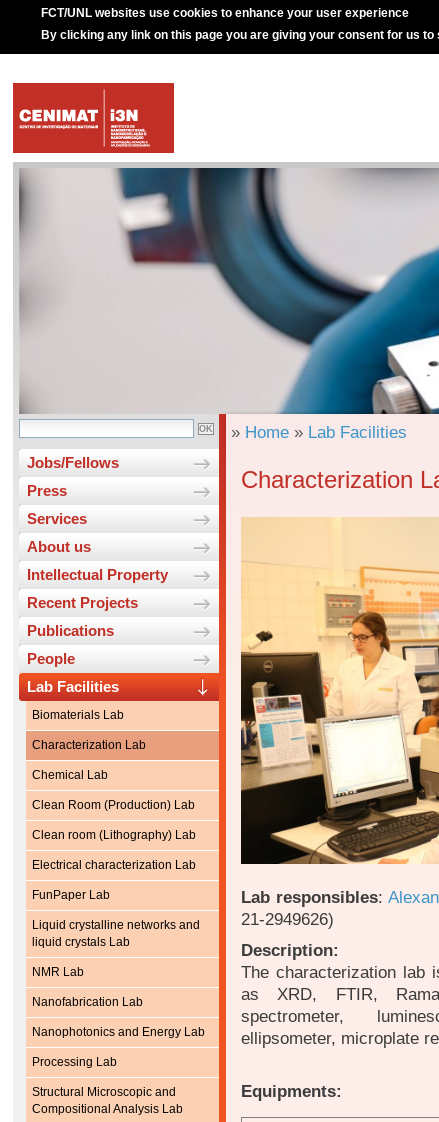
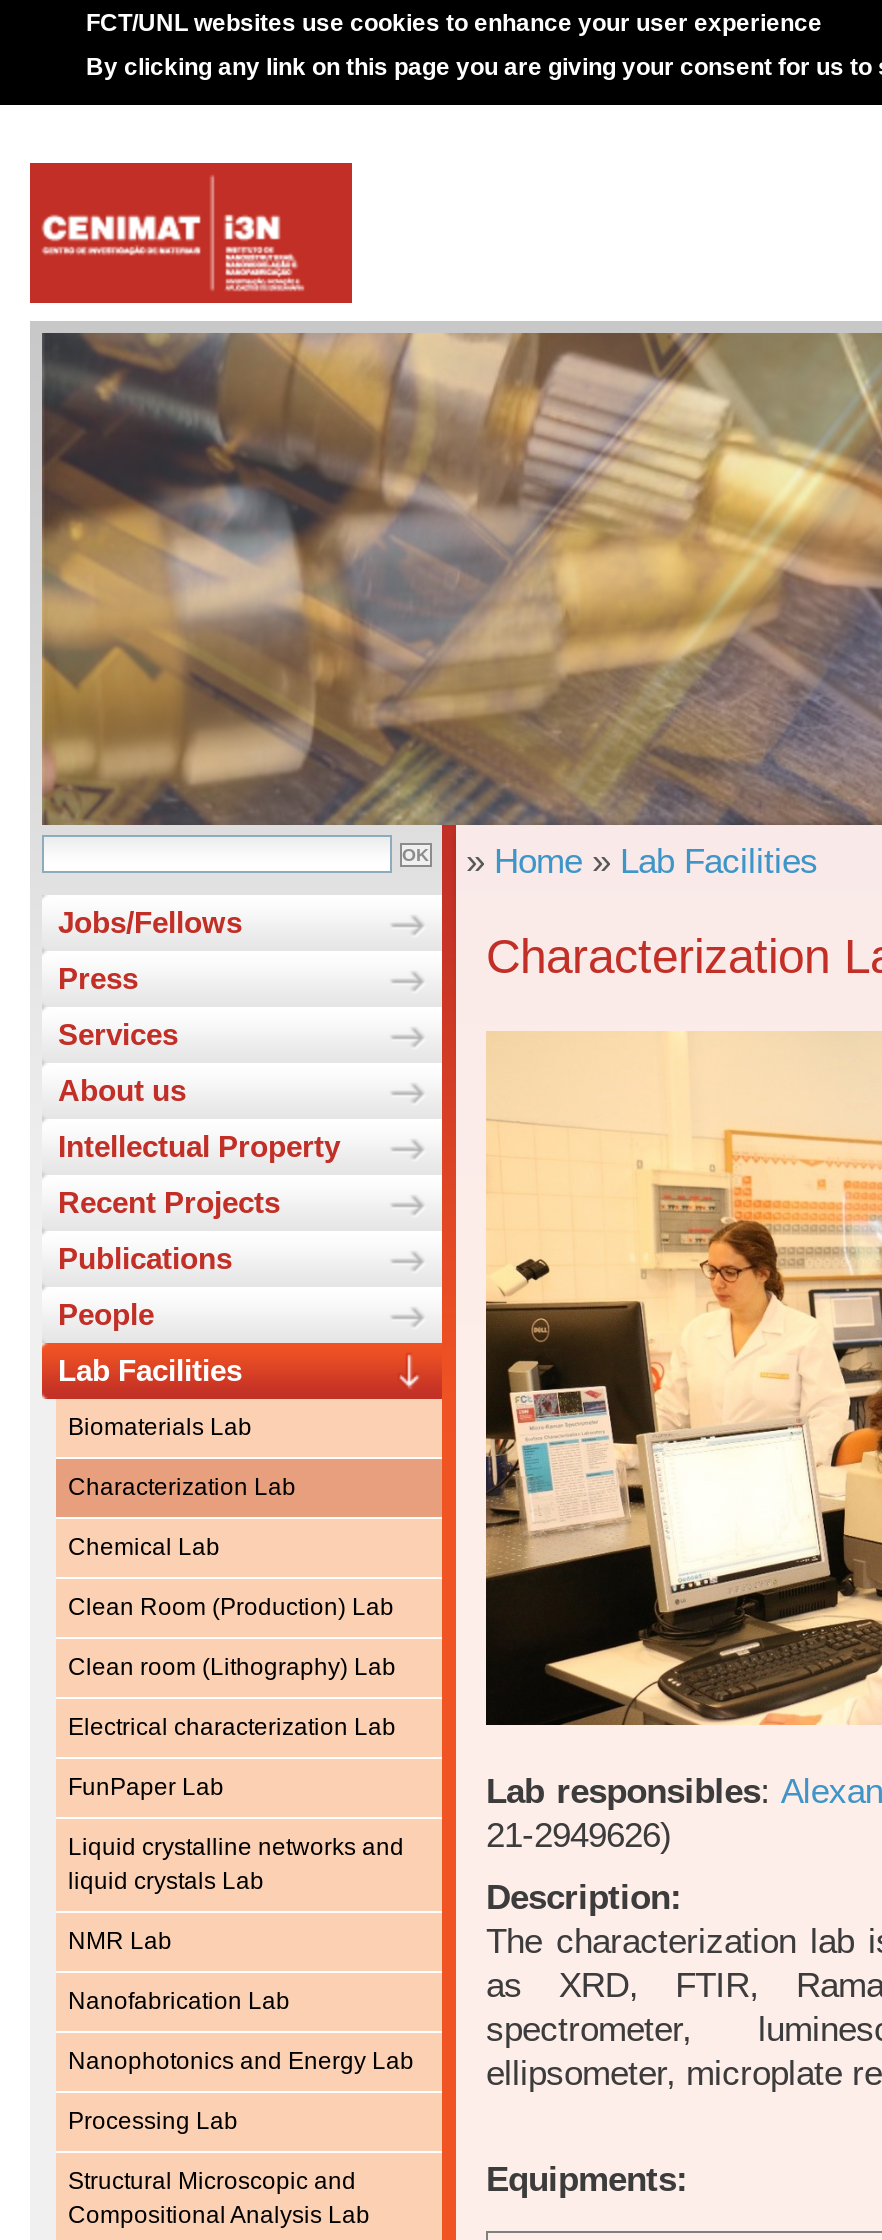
[19,167,436,415] [image] -> [40,331,876,827] [image]

